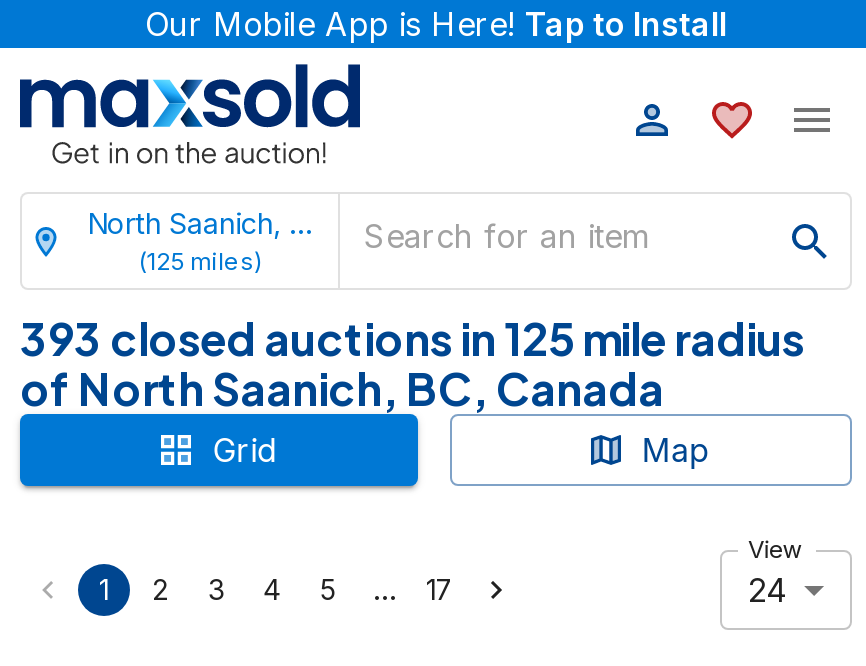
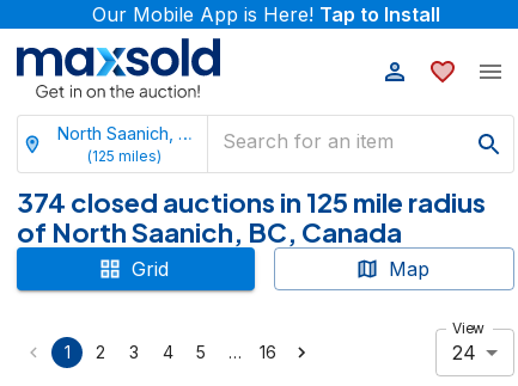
[20,310,804,366] 393 closed auctions in 125 mile radius -> [17,185,486,219] 374 closed auctions in 125 mile radius
[426,573,454,607] 17 -> [260,342,276,362] 16

